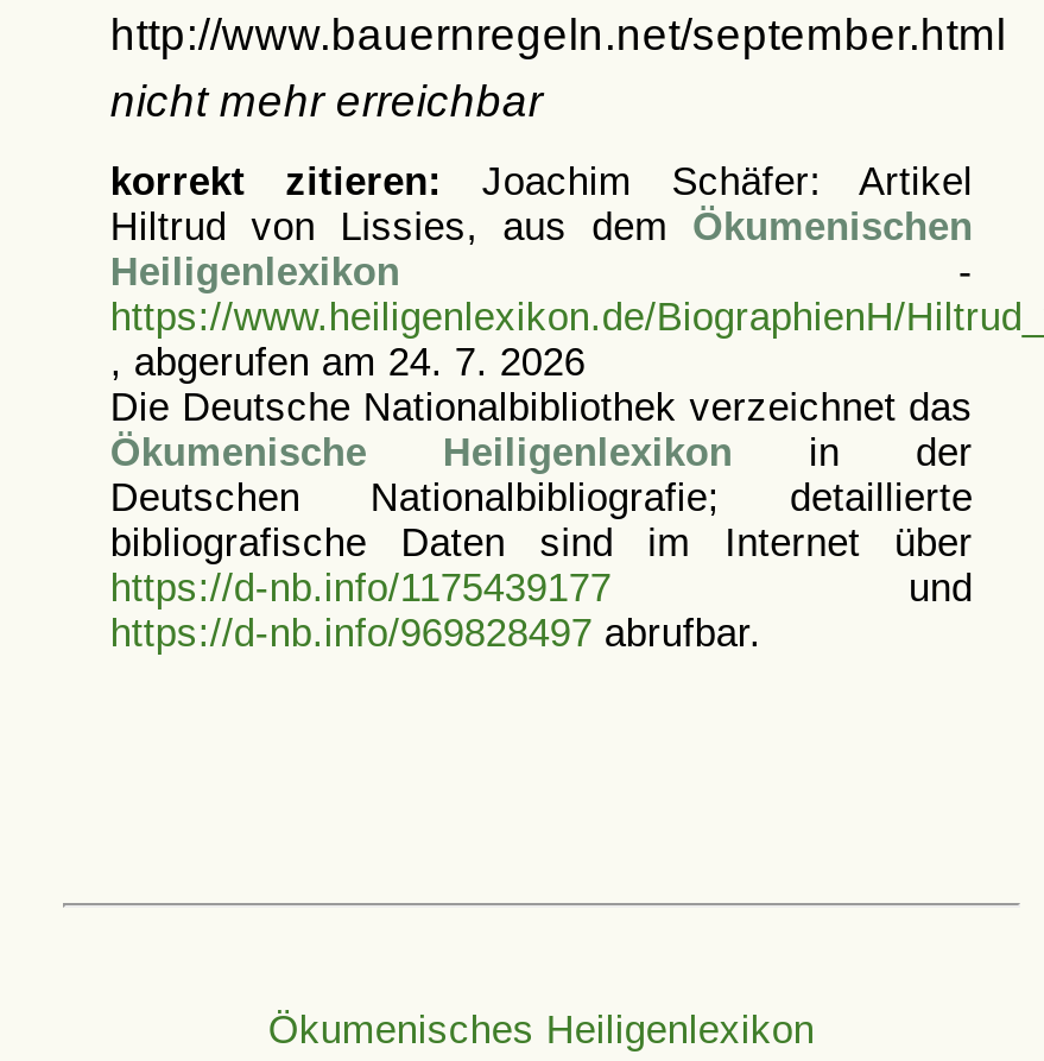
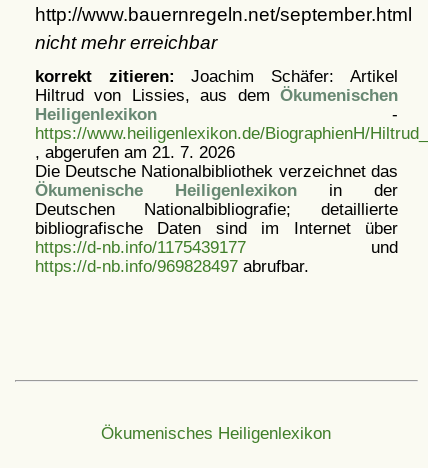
[110,340,585,383] , abgerufen am 24. 7. 2026 -> [35,143,235,161] , abgerufen am 21. 7. 2026

